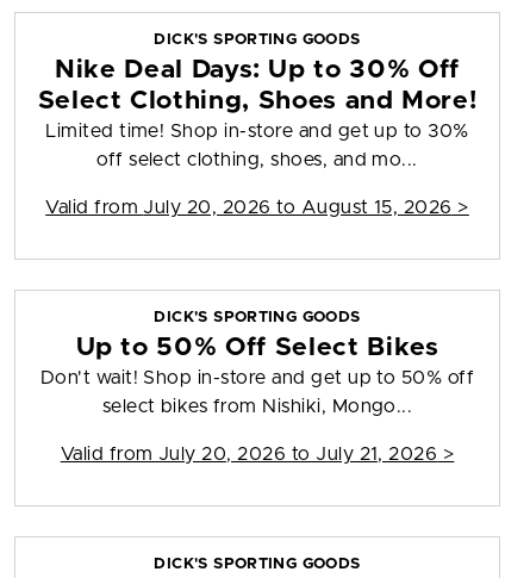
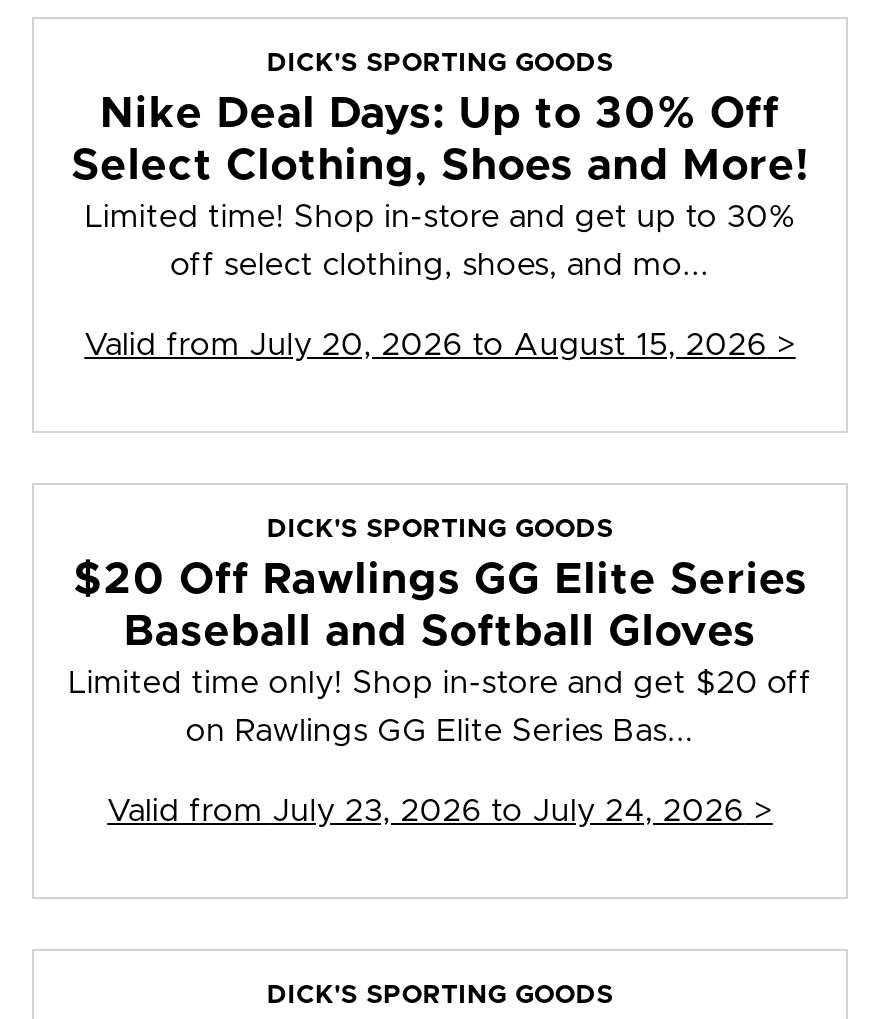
[40,335,474,388] Up to 50% Off Select Bikes | Don't wait! Shop in-store and get up to 50% off -> [68,559,812,699] $20 Off Rawlings GG Elite Series | Baseball and Softball Gloves | Limited time only! Shop in-store and get $20 off
[102,397,413,416] select bikes from Nishiki, Mongo... -> [186,715,694,747] on Rawlings GG Elite Series Bas...
[60,445,454,464] Valid from July 20, 2026 to July 21, 2026 > -> [107,795,773,827] Valid from July 23, 2026 to July 24, 2026 >

